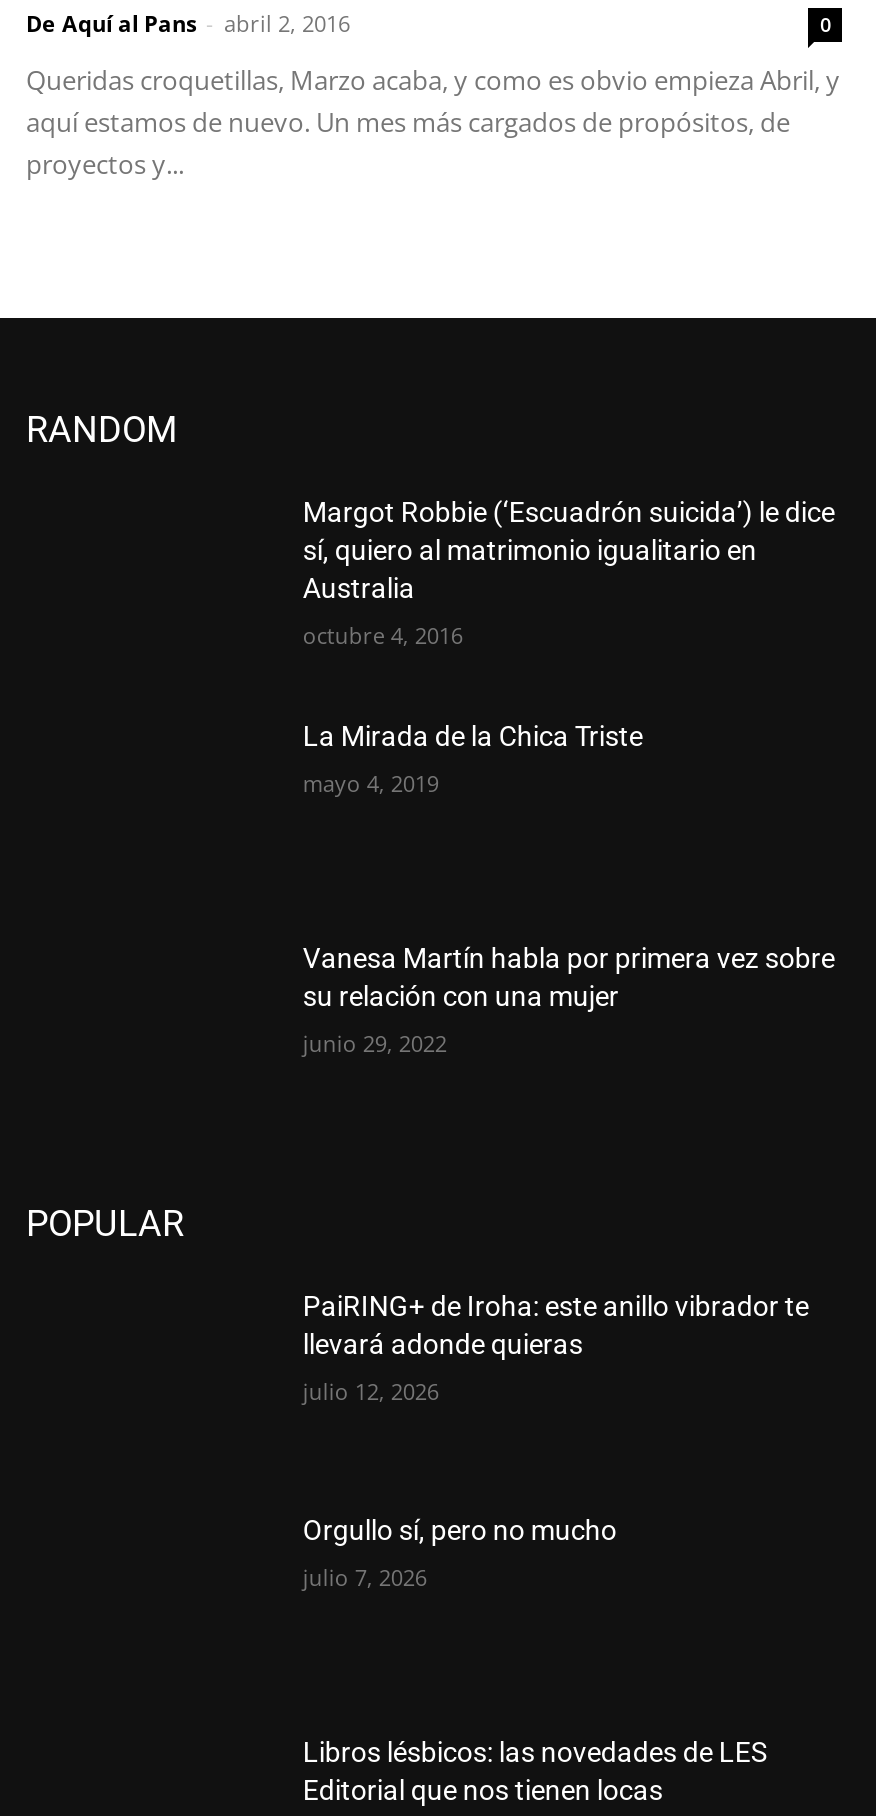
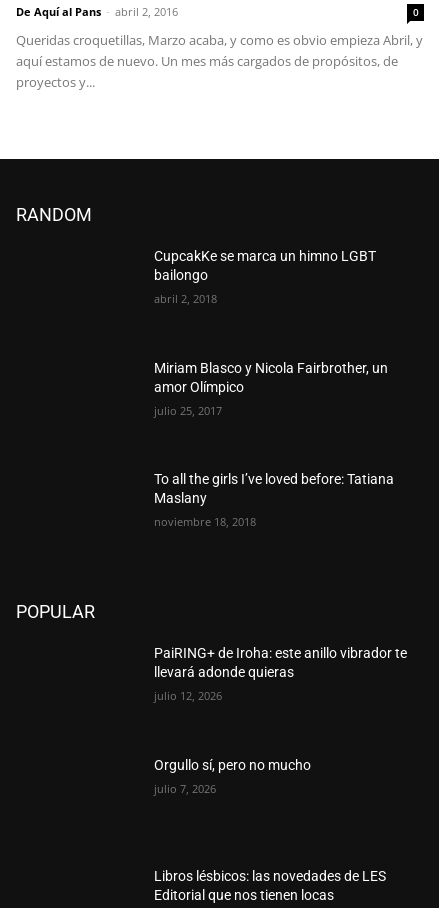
[303,496,835,604] Margot Robbie (‘Escuadrón suicida’) le dice | sí, quiero al matrimonio igualitario en | Australia -> [154,248,376,283] CupcakKe se marca un himno LGBT | bailongo
[303,620,463,650] octubre 4, 2016 -> [154,291,217,306] abril 2, 2018
[303,719,643,751] La Mirada de la Chica Triste -> [154,360,388,395] Miriam Blasco y Nicola Fairbrother, un | amor Olímpico
[303,767,439,797] mayo 4, 2019 -> [154,403,222,418] julio 25, 2017
[303,943,835,1013] Vanesa Martín habla por primera vez sobre | su relación con una mujer -> [154,471,394,506] To all the girls I’ve loved before: Tatiana | Maslany
[303,1029,447,1059] junio 29, 2022 -> [154,514,256,529] noviembre 18, 2018

